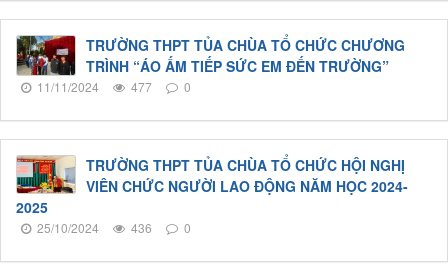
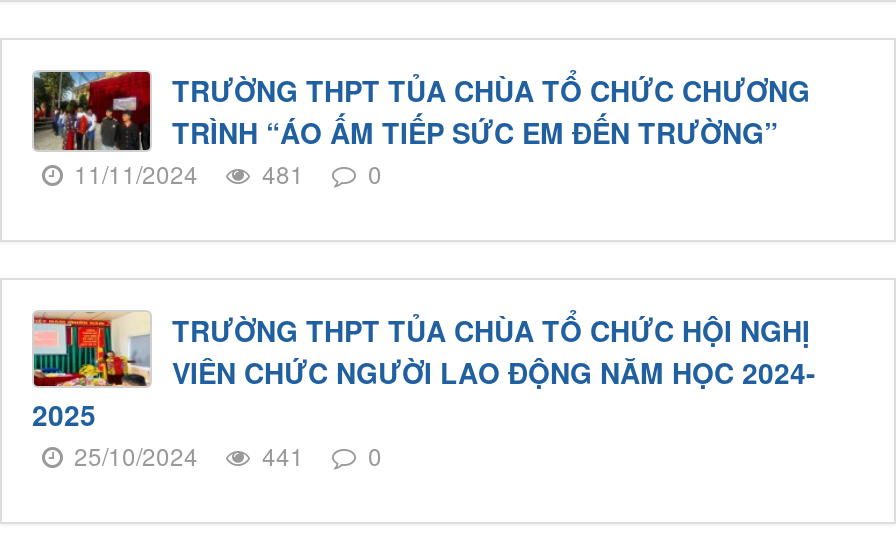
[34,78,191,95] 11/11/2024 477 0 -> [68,156,382,190] 11/11/2024 481 0
[34,219,191,236] 25/10/2024 436 0 -> [68,438,382,472] 25/10/2024 441 0

